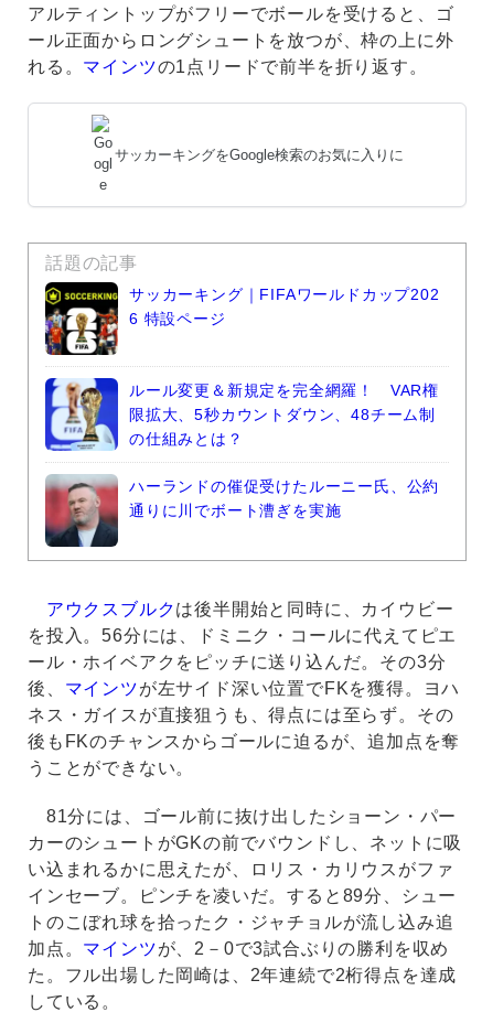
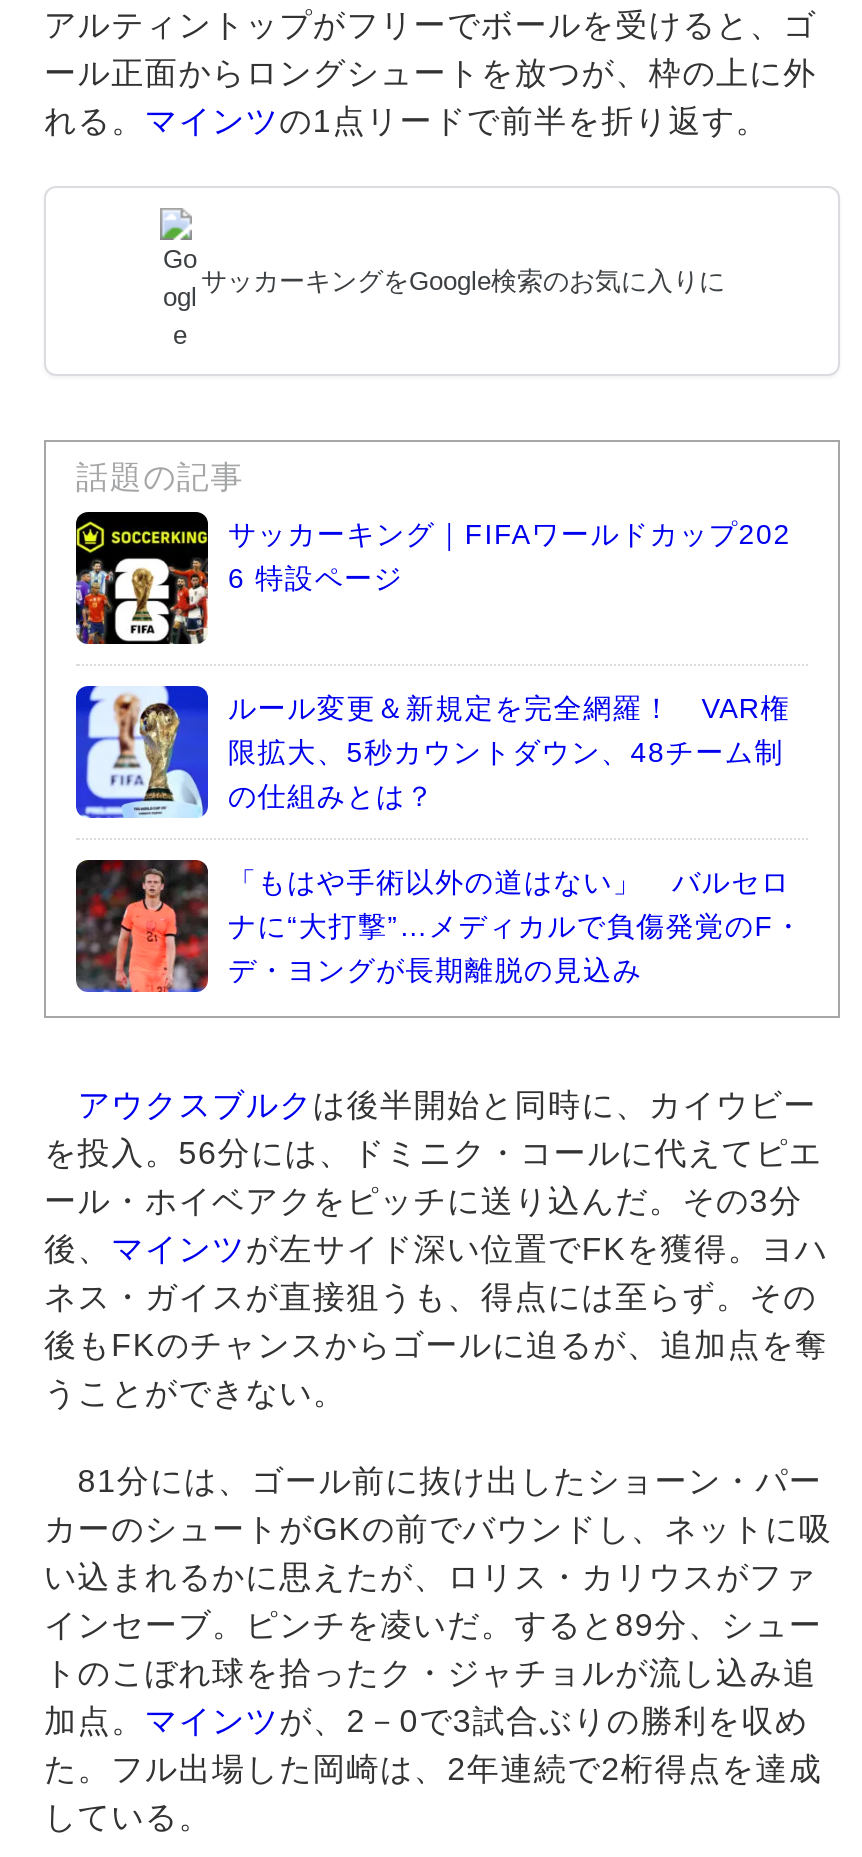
[44,474,439,548] [image] | ハーランドの催促受けたルーニー氏、公約 | 通りに川でボート漕ぎを実施 -> [74,858,804,994] [image] | 「もはや手術以外の道はない」 バルセロ | ナに“大打撃”…メディカルで負傷発覚のF・ | デ・ヨングが長期離脱の見込み

